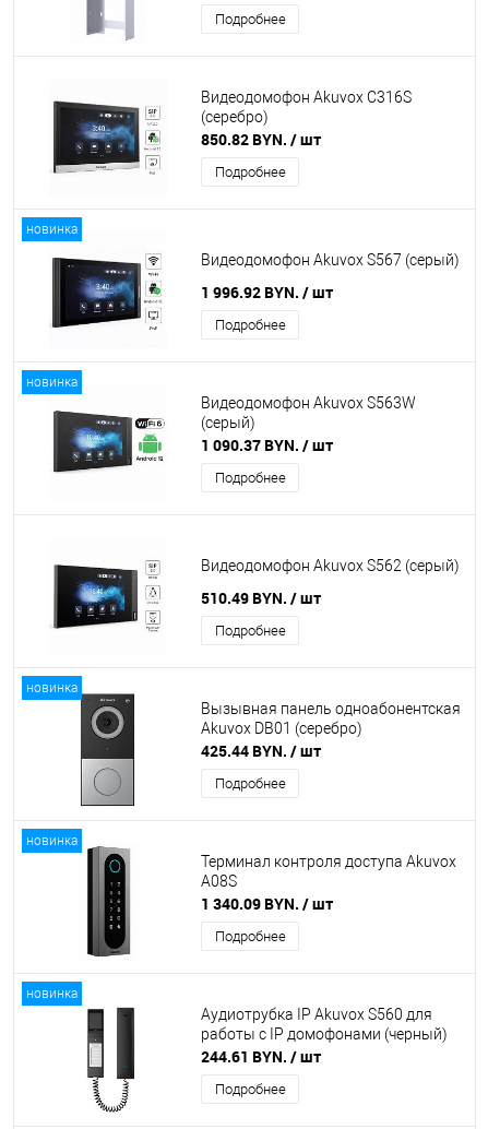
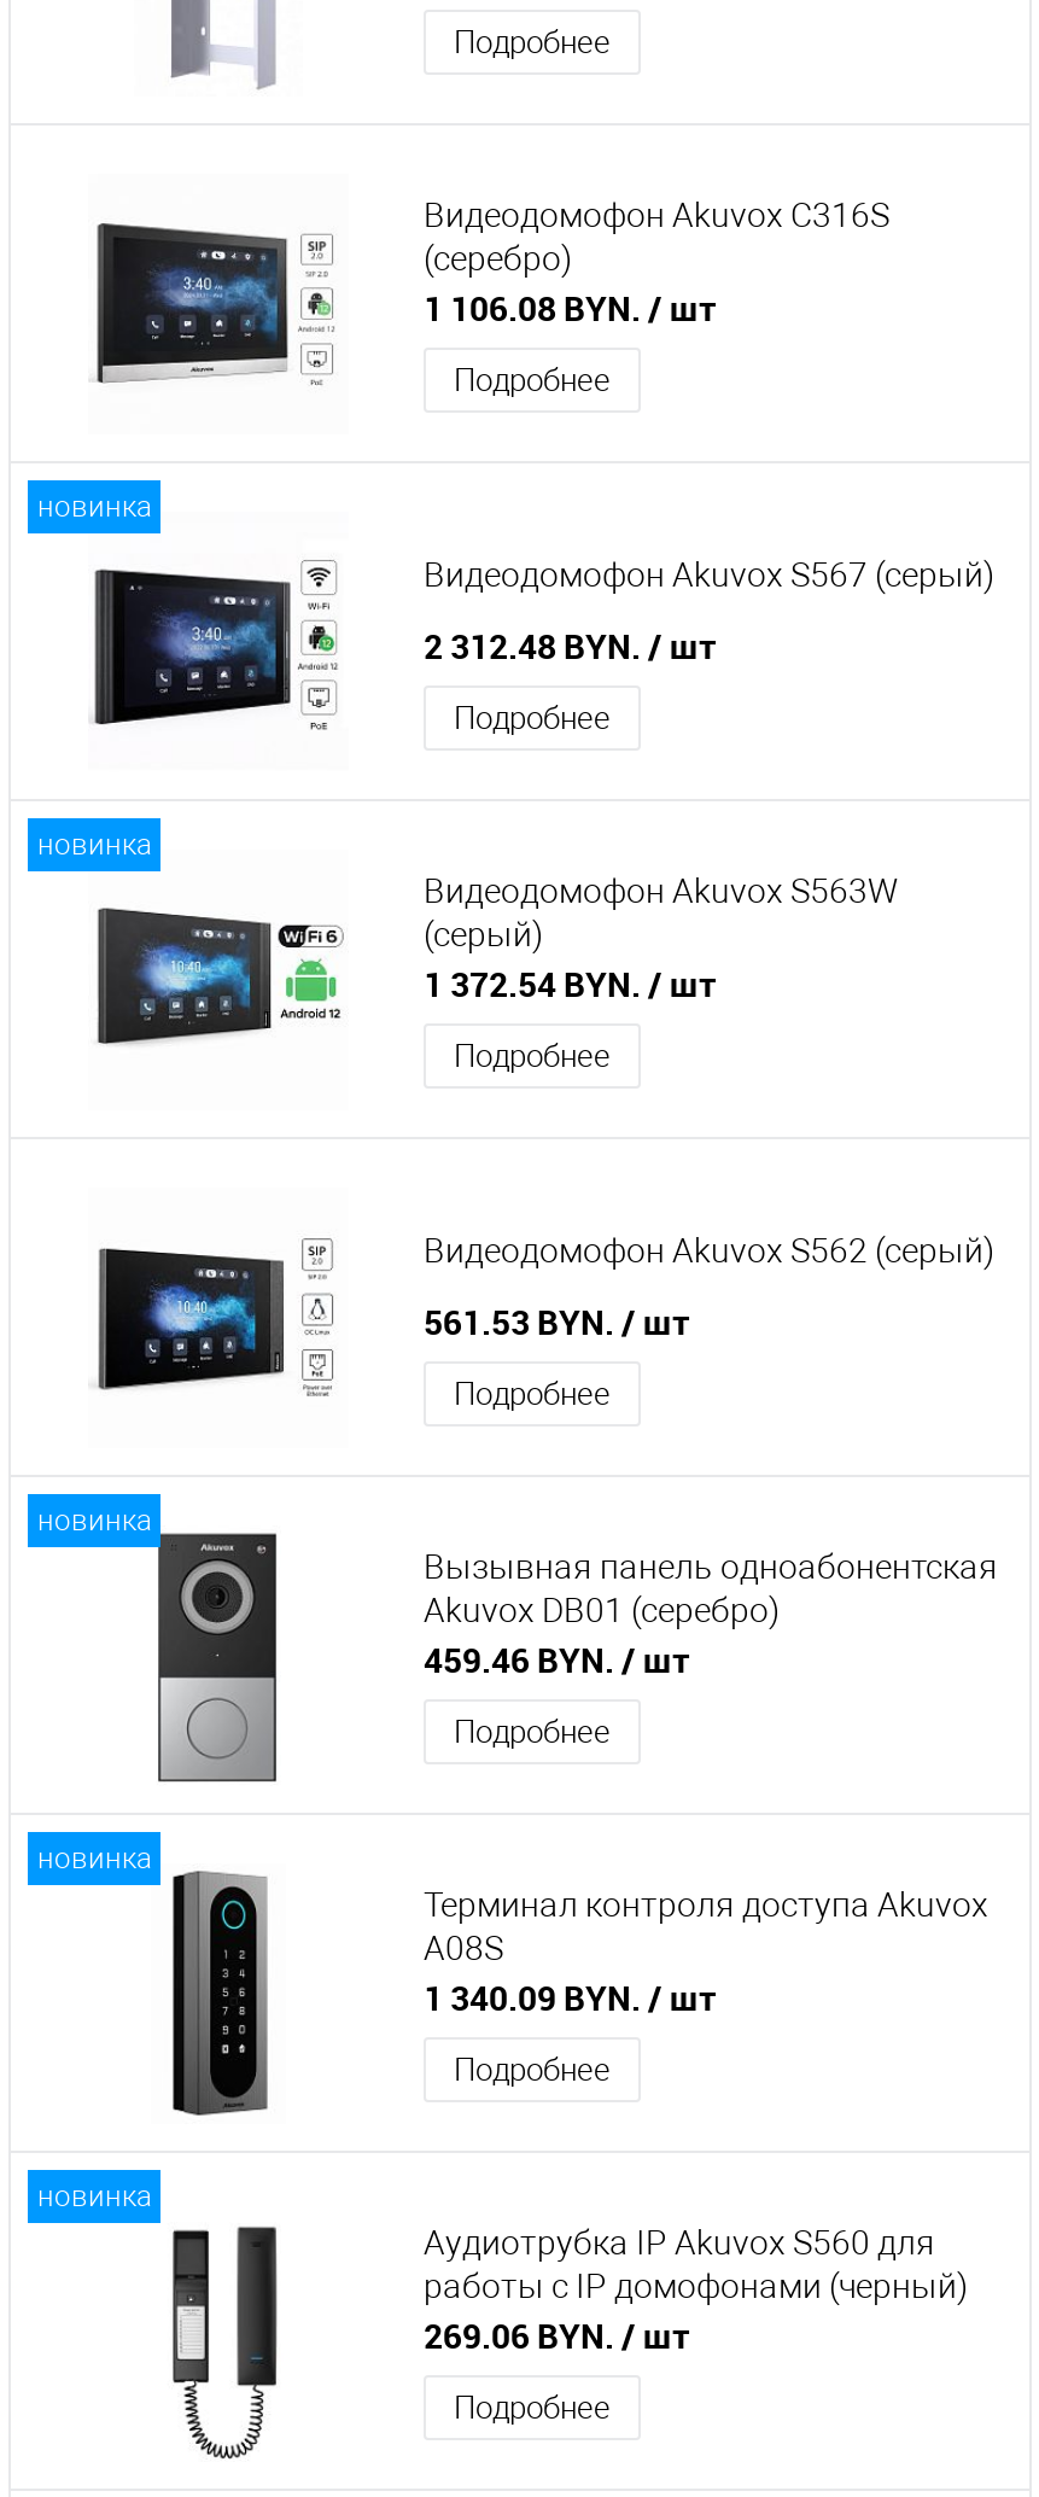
[201,129,321,150] 850.82 BYN. / шт -> [424,285,716,331] 1 106.08 BYN. / шт
[201,282,333,302] 1 996.92 BYN. / шт -> [424,623,716,669] 2 312.48 BYN. / шт
[201,435,333,455] 1 090.37 BYN. / шт -> [424,961,716,1007] 1 372.54 BYN. / шт
[201,587,321,608] 510.49 BYN. / шт -> [424,1299,689,1344] 561.53 BYN. / шт
[201,740,321,761] 425.44 BYN. / шт -> [424,1637,689,1682] 459.46 BYN. / шт
[201,1046,321,1067] 244.61 BYN. / шт -> [424,2312,689,2358] 269.06 BYN. / шт

